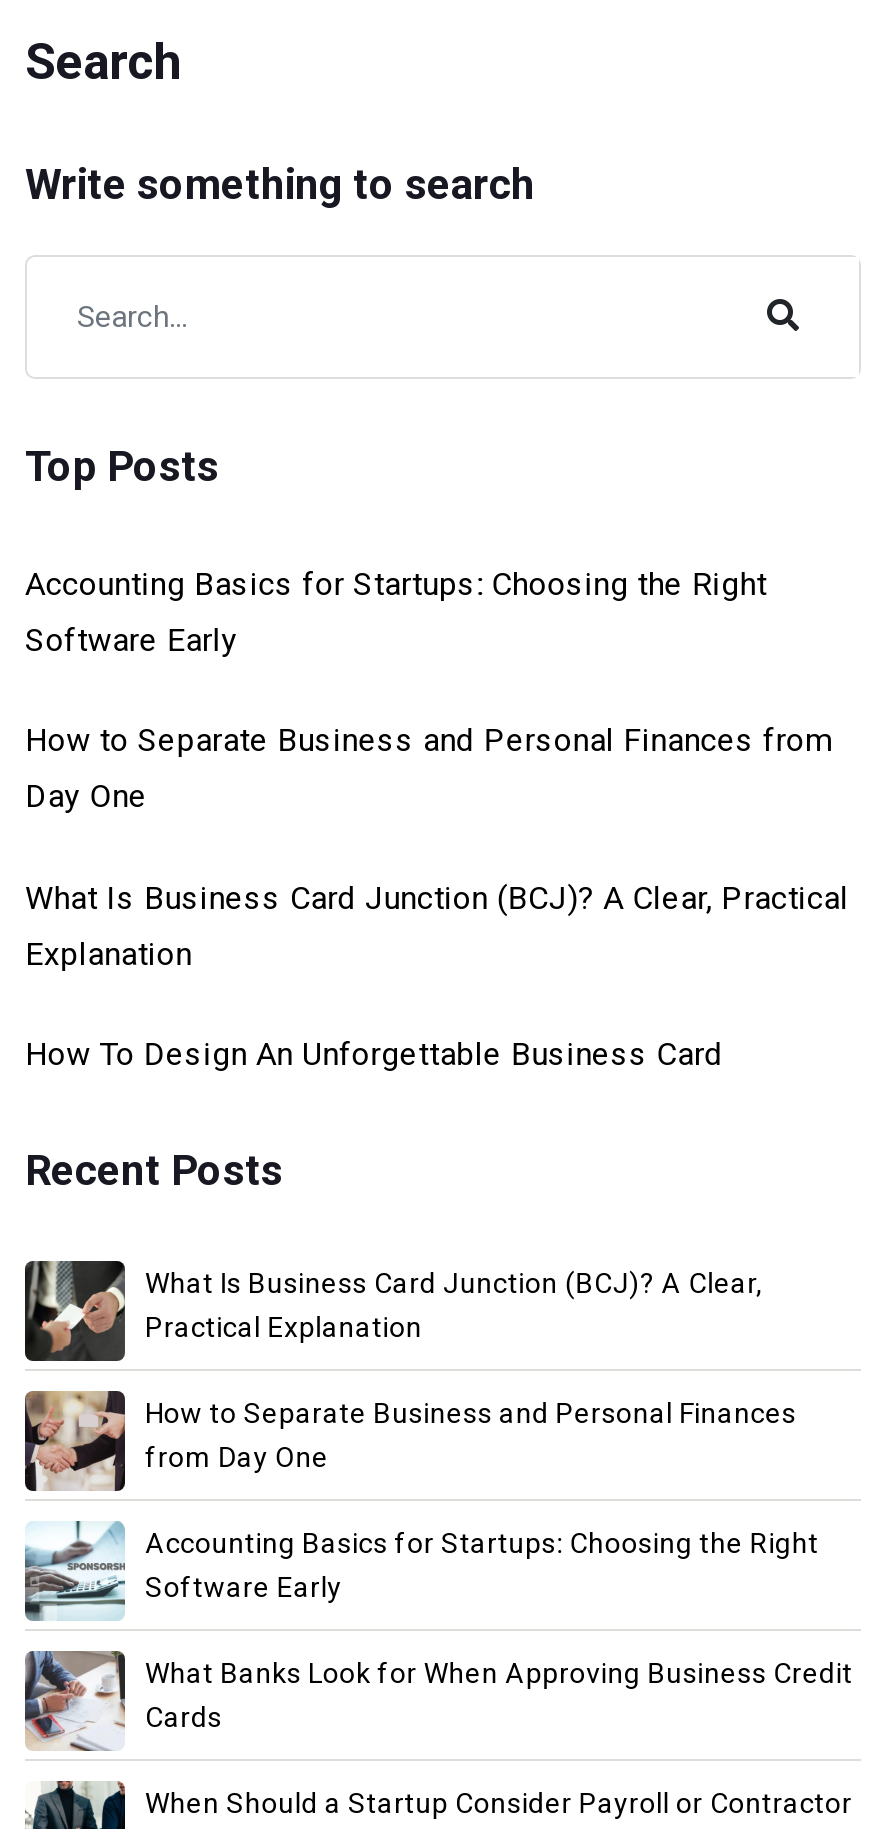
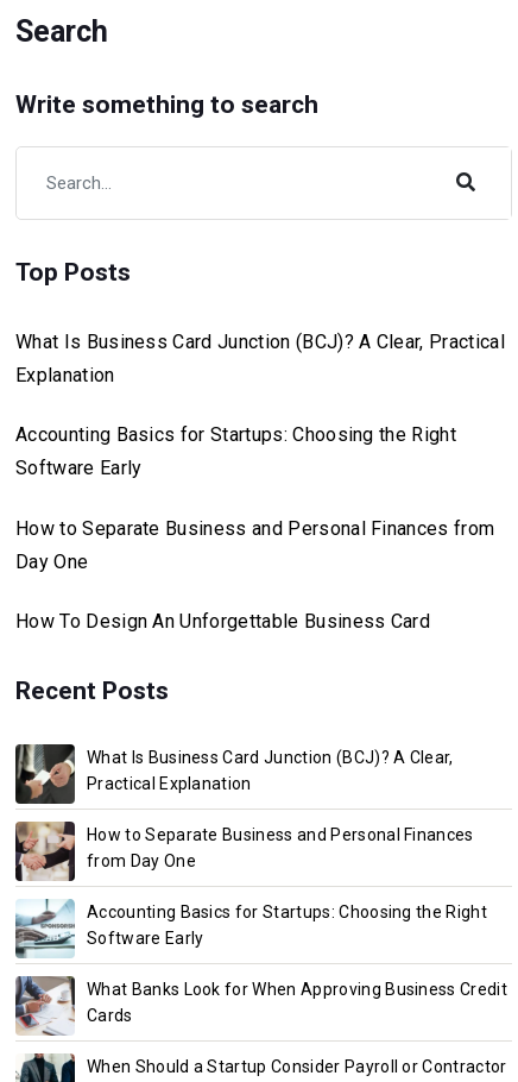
moved [25,564,832,815] -> [15,423,495,573]: Accounting Basics for Startups: Choosing the Right | Software Early | How to Separate Business and Personal Finances from | Day One
moved [25,878,849,972] -> [15,330,505,386]: What Is Business Card Junction (BCJ)? A Clear, Practical | Explanation

